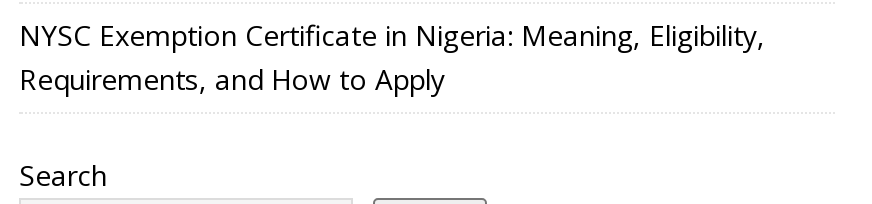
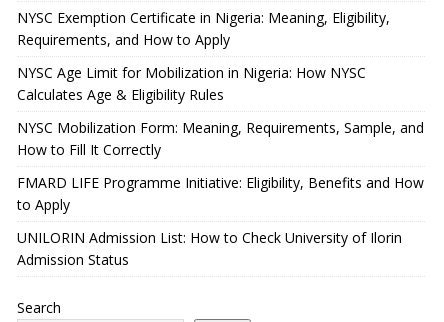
none -> [17,63,424,269] NYSC Age Limit for Mobilization in Nigeria: How NYSC | Calculates Age & Eligibility Rules | NYSC Mobilization Form: Meaning, Requirements, Sample, and | How to Fill It Correctly | FMARD LIFE Programme Initiative: Eligibility, Benefits and How | to Apply | UNILORIN Admission List: How to Check University of Ilorin | Admission Status

